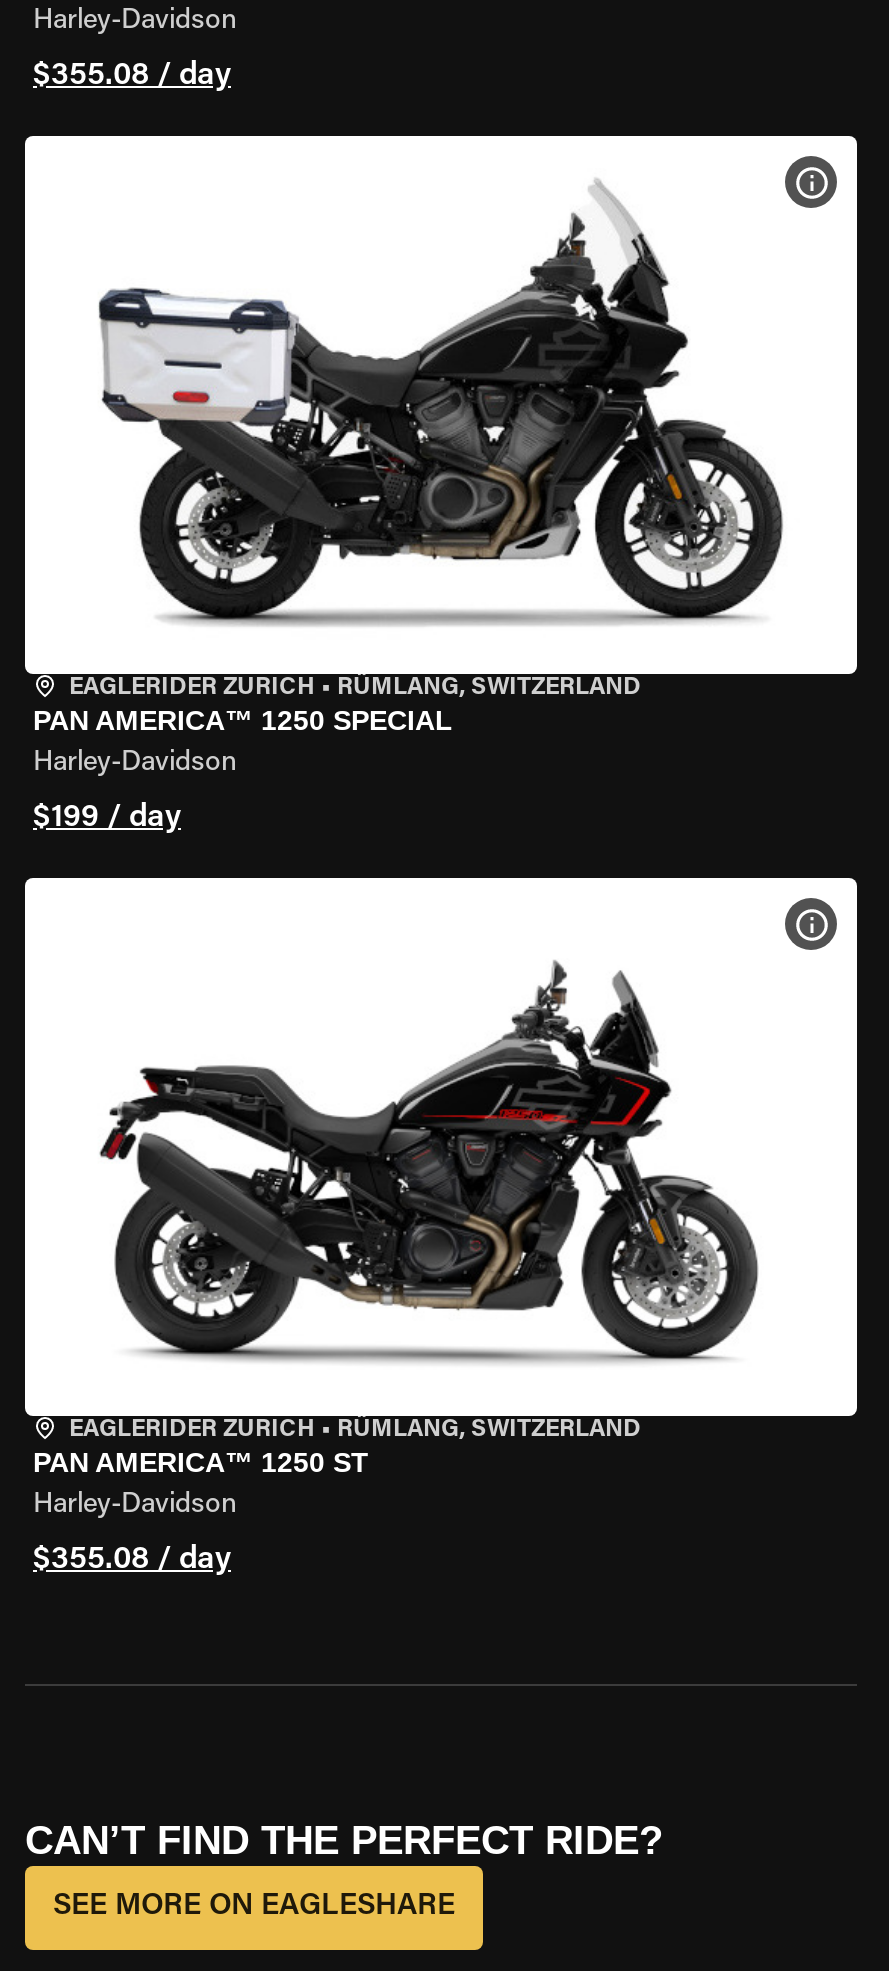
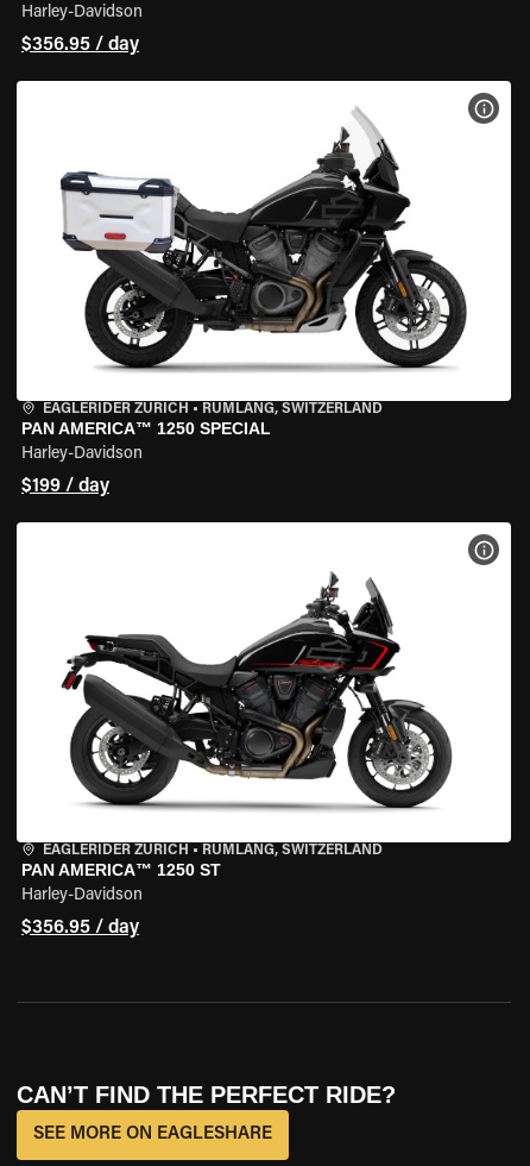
[33,60,231,92] $355.08 / day -> [21,36,139,55] $356.95 / day
[33,1544,231,1576] $355.08 / day -> [21,919,139,938] $356.95 / day

